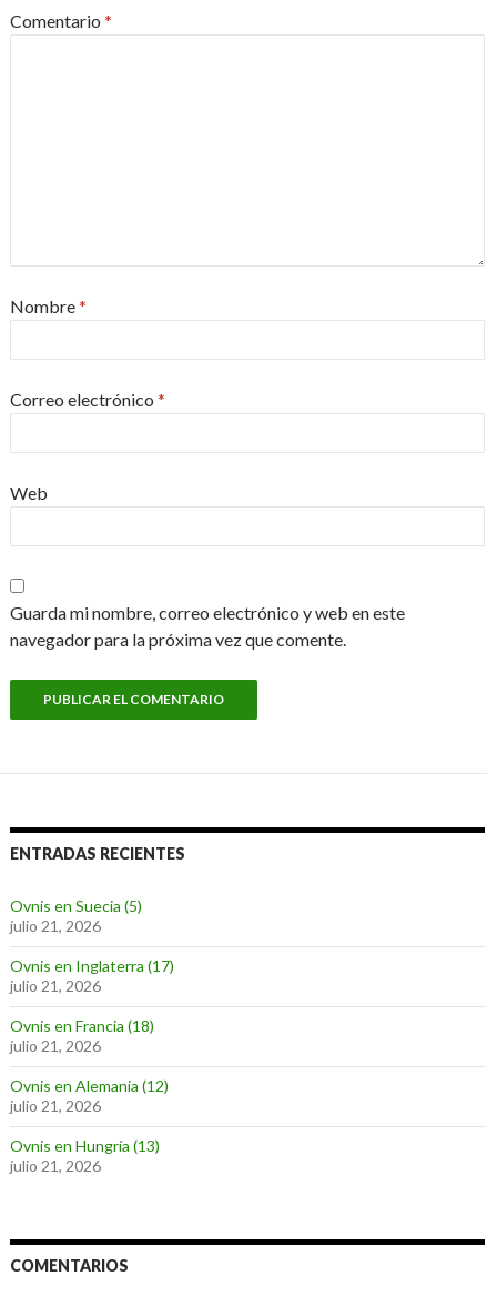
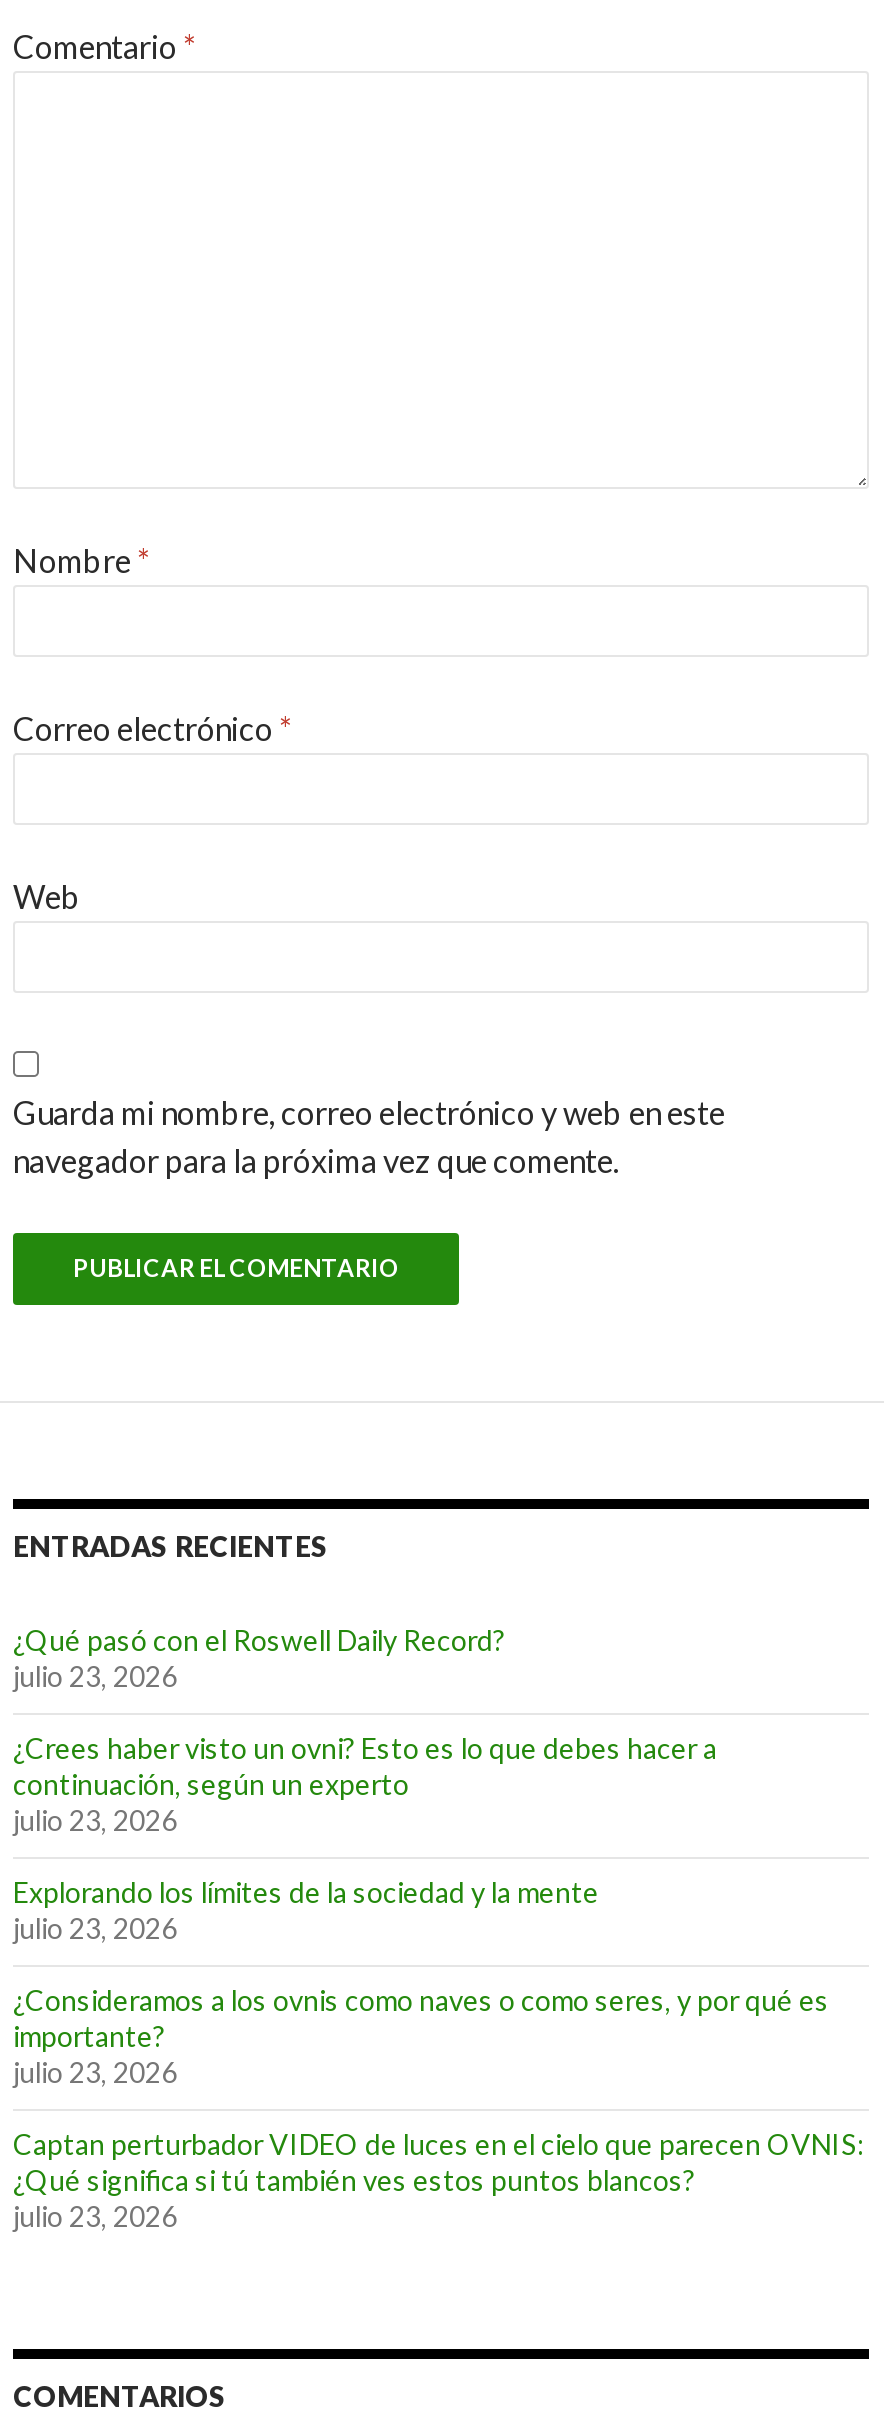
[10,896,142,935] Ovnis en Suecia (5) | julio 21, 2026 -> [13,1623,505,1693] ¿Qué pasó con el Roswell Daily Record? | julio 23, 2026
[10,956,174,995] Ovnis en Inglaterra (17) | julio 21, 2026 -> [13,1731,717,1837] ¿Crees haber visto un ovni? Esto es lo que debes hacer a | continuación, según un experto | julio 23, 2026
[10,1016,154,1055] Ovnis en Francia (18) | julio 21, 2026 -> [13,1875,599,1945] Explorando los límites de la sociedad y la mente | julio 23, 2026
[10,1076,169,1115] Ovnis en Alemania (12) | julio 21, 2026 -> [13,1983,829,2089] ¿Consideramos a los ovnis como naves o como seres, y por qué es | importante? | julio 23, 2026
[10,1136,160,1175] Ovnis en Hungría (13) | julio 21, 2026 -> [13,2127,865,2233] Captan perturbador VIDEO de luces en el cielo que parecen OVNIS: | ¿Qué significa si tú también ves estos puntos blancos? | julio 23, 2026

